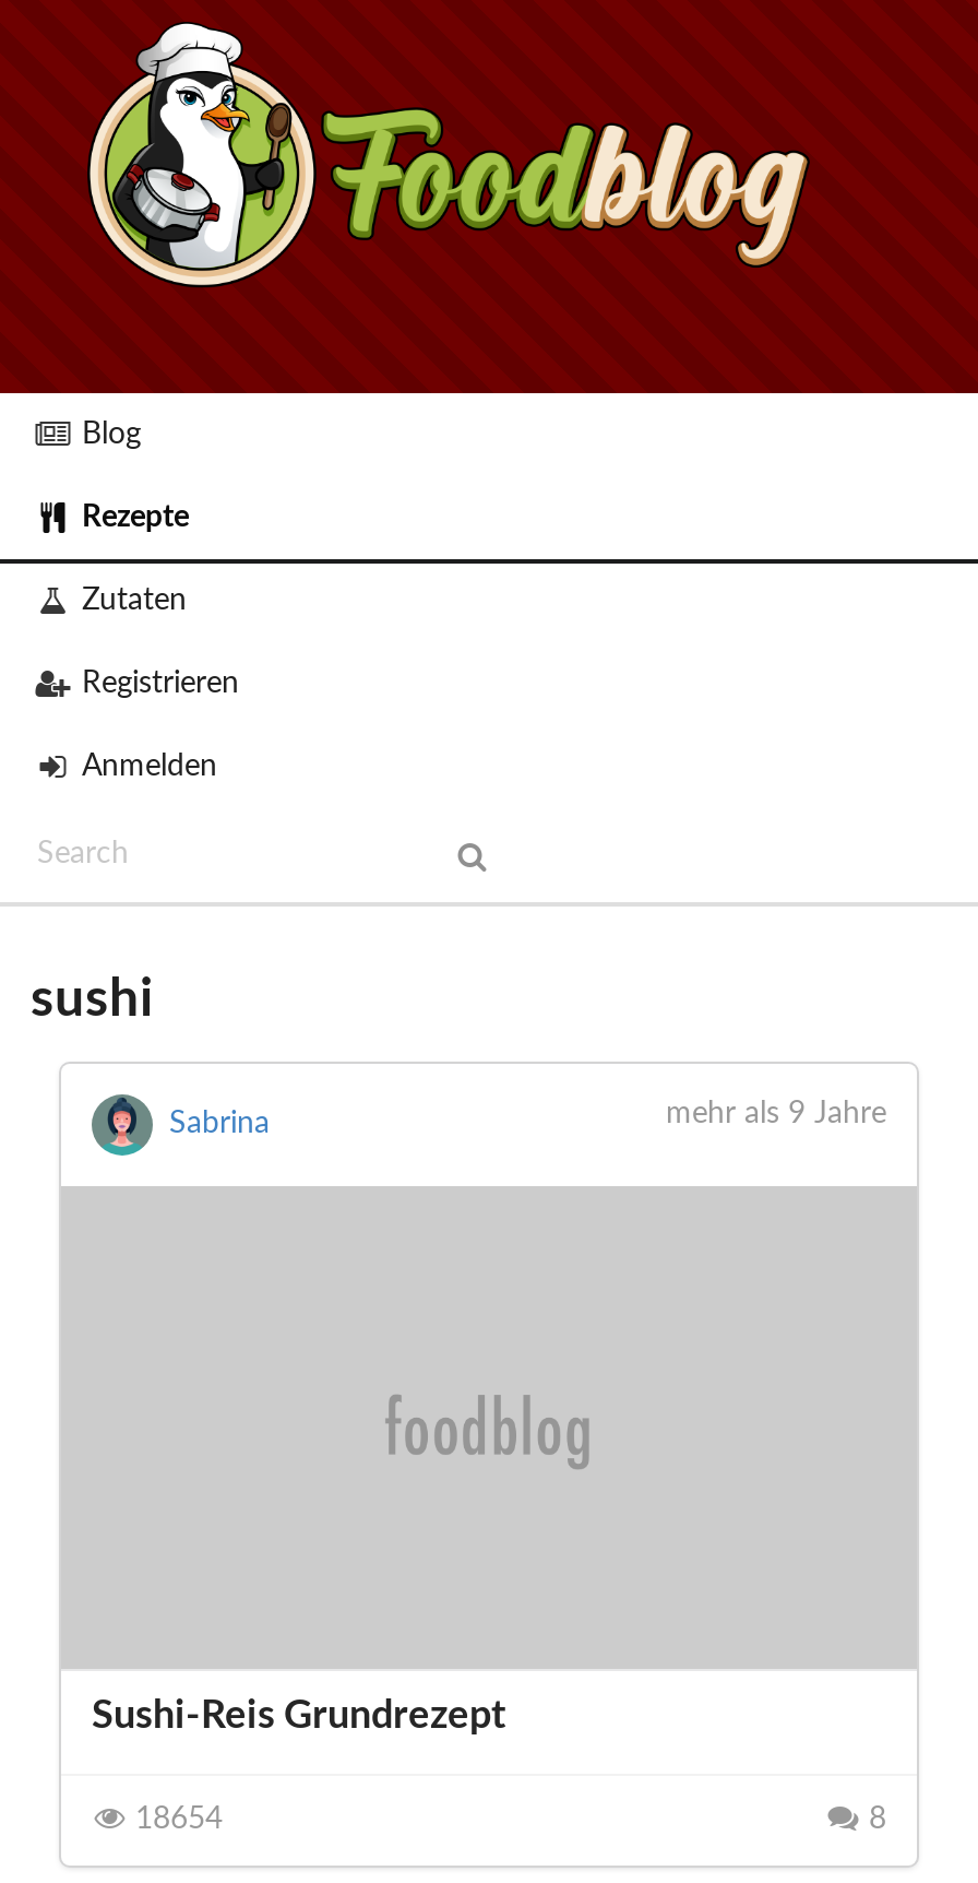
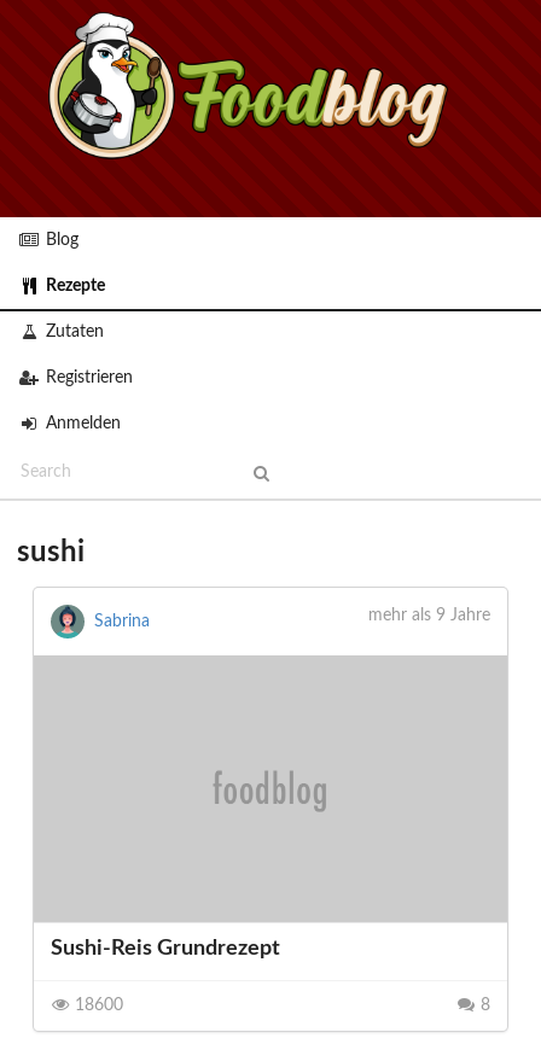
[135,1805,223,1835] 18654 -> [75,997,123,1014] 18600

